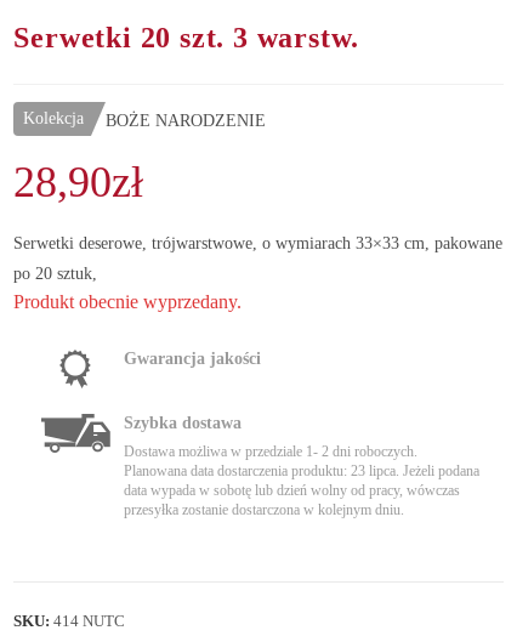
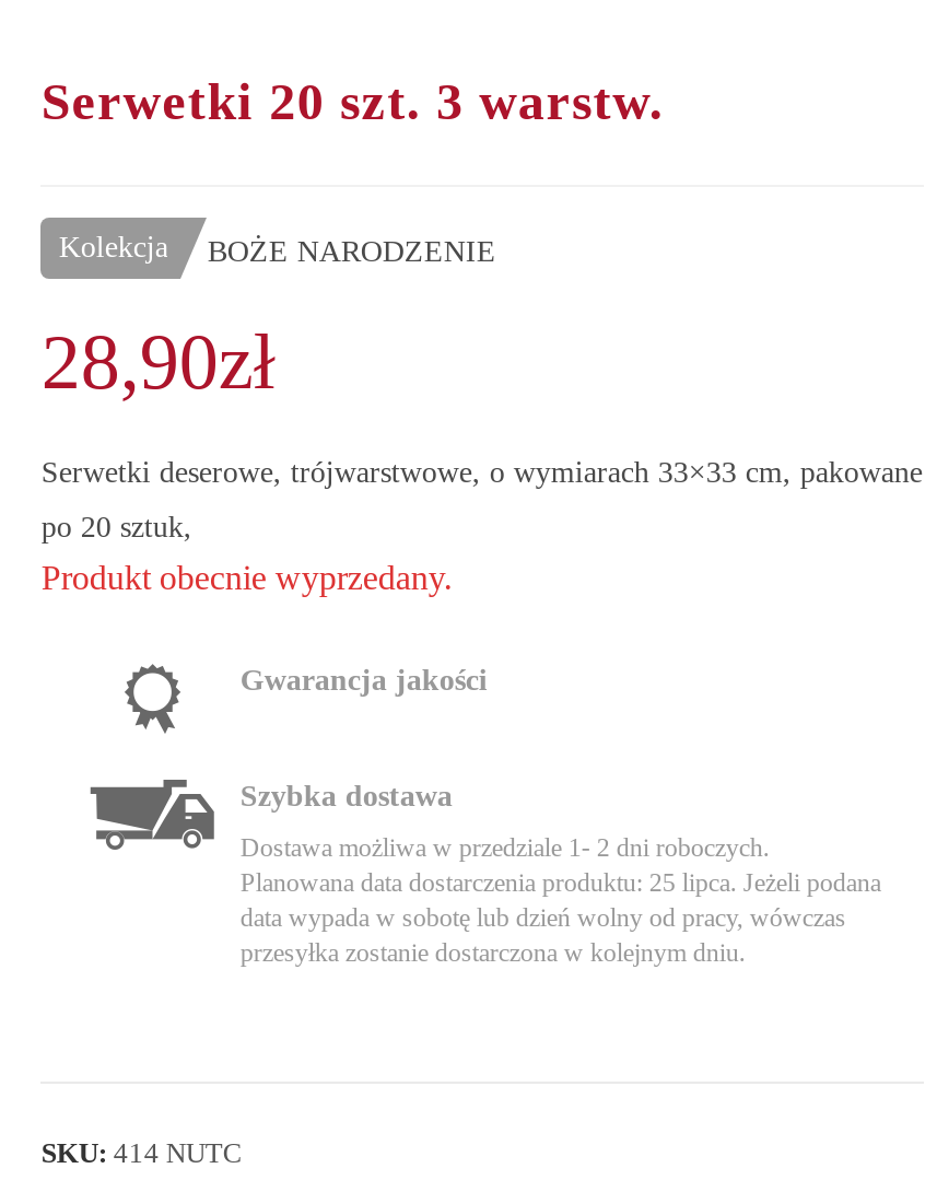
[124,463,480,480] Planowana data dostarczenia produktu: 23 lipca. Jeżeli podana -> [240,868,881,899] Planowana data dostarczenia produktu: 25 lipca. Jeżeli podana

